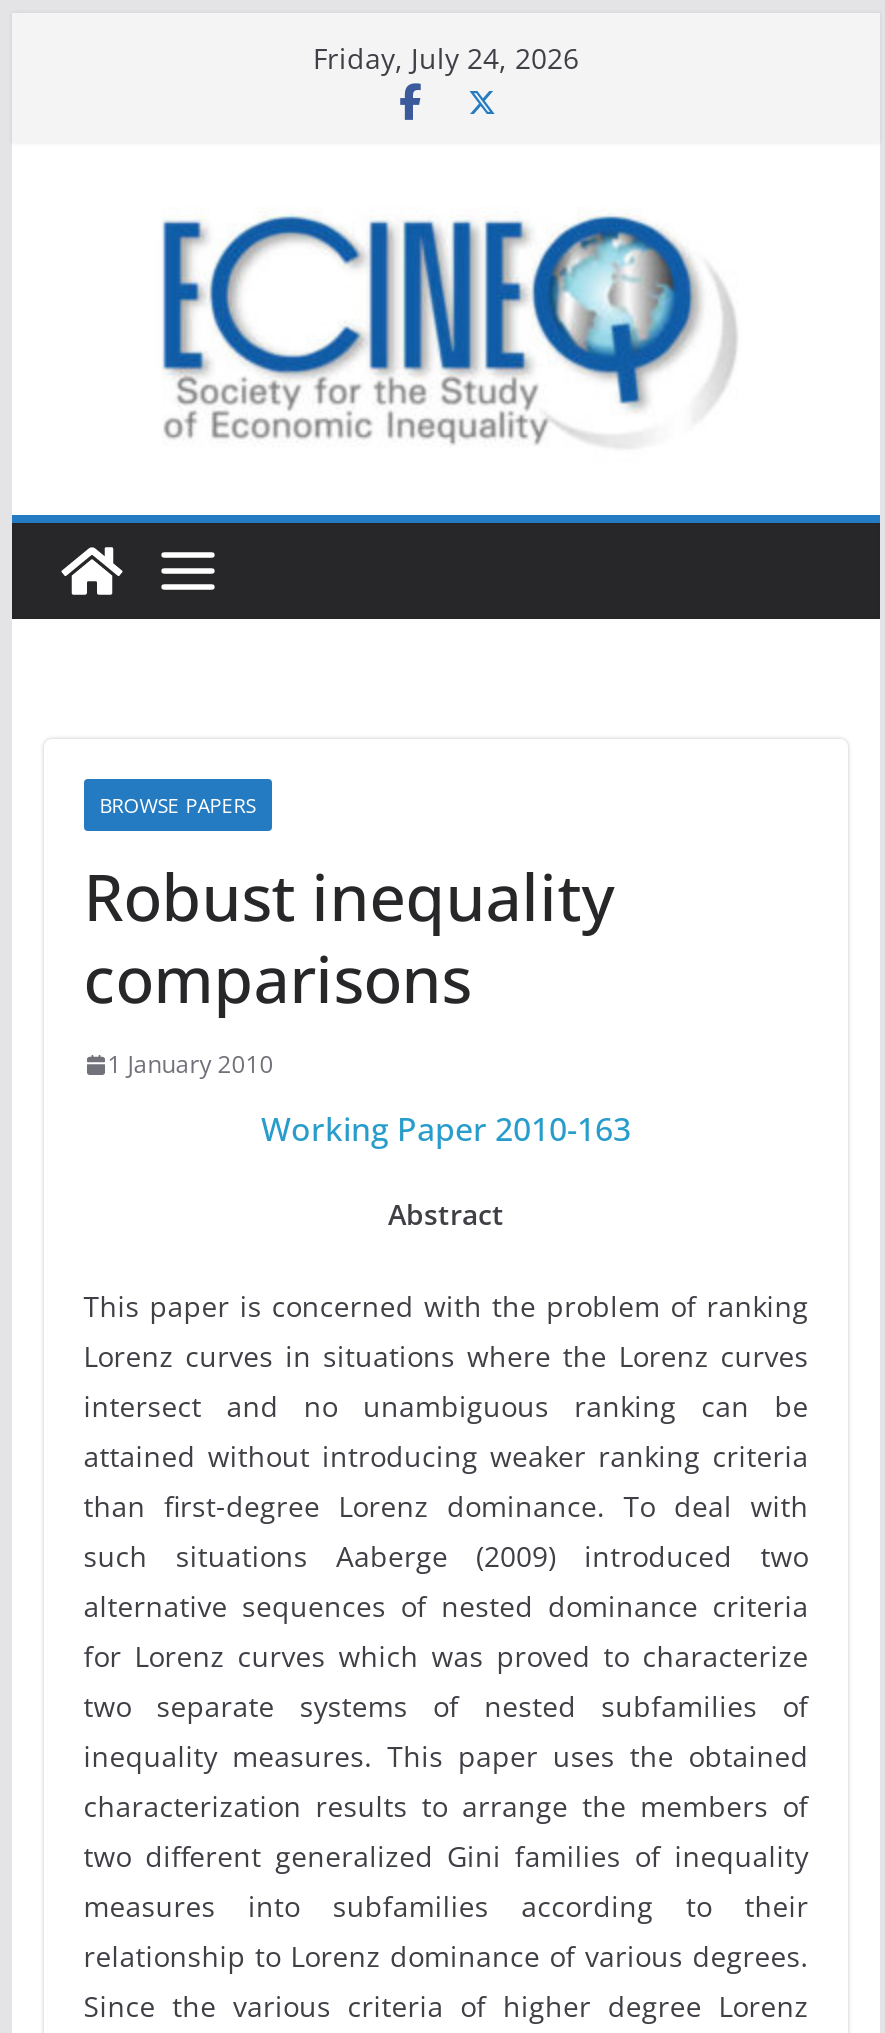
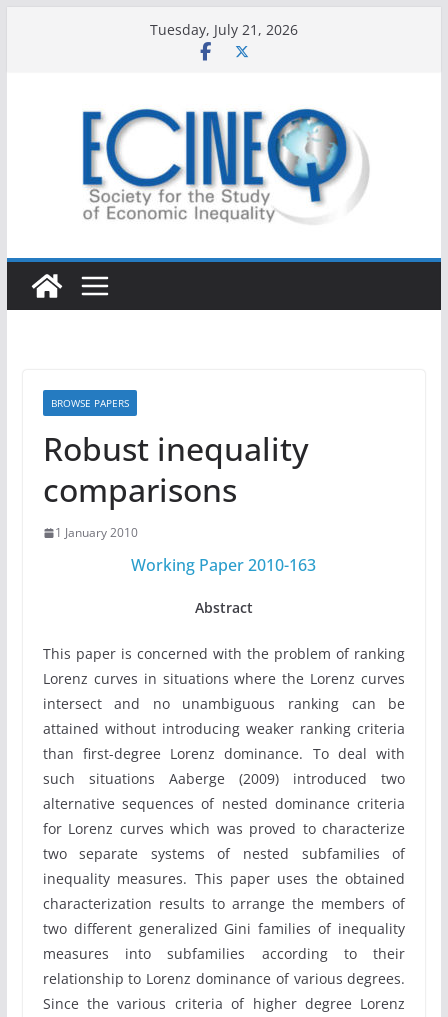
[313,39,579,77] Friday, July 24, 2026 -> [150,20,298,39] Tuesday, July 21, 2026

